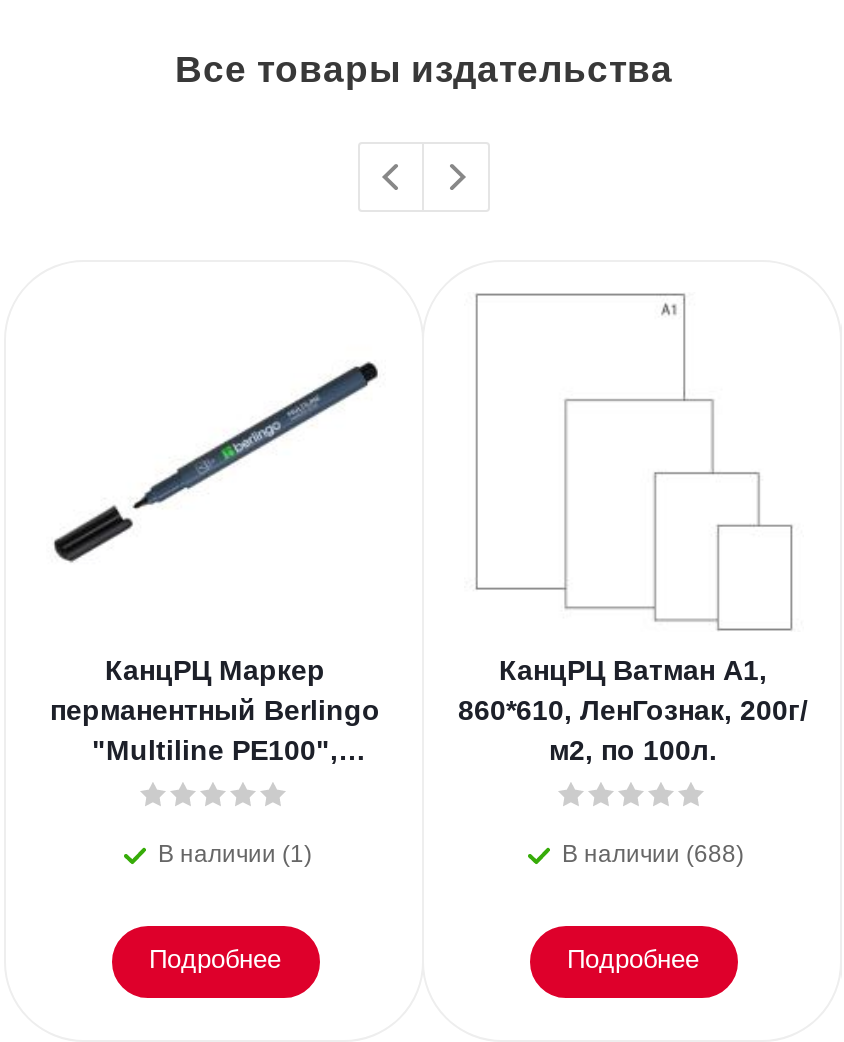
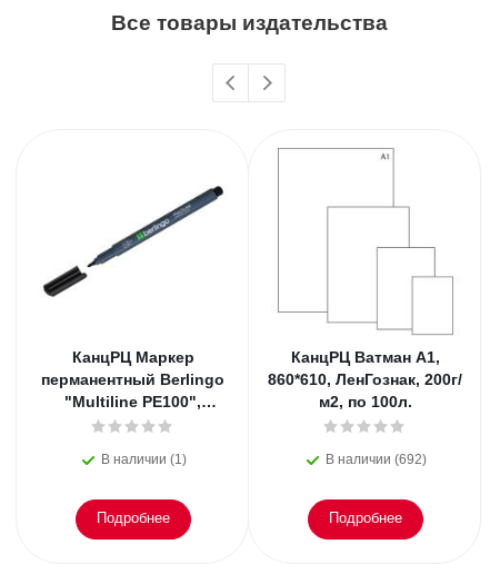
[562,840,744,868] В наличии (688) -> [326,452,427,467] В наличии (692)

